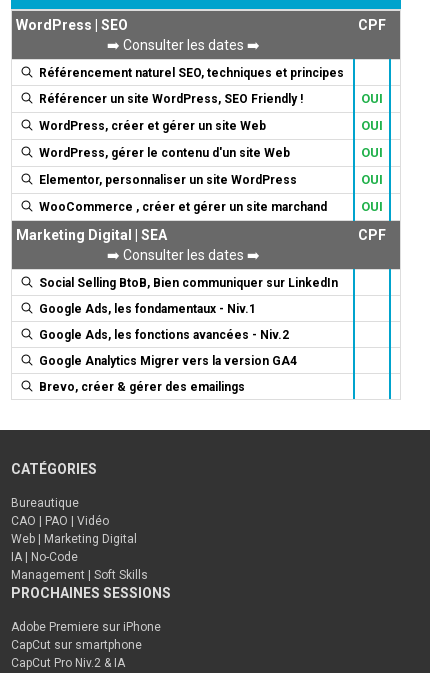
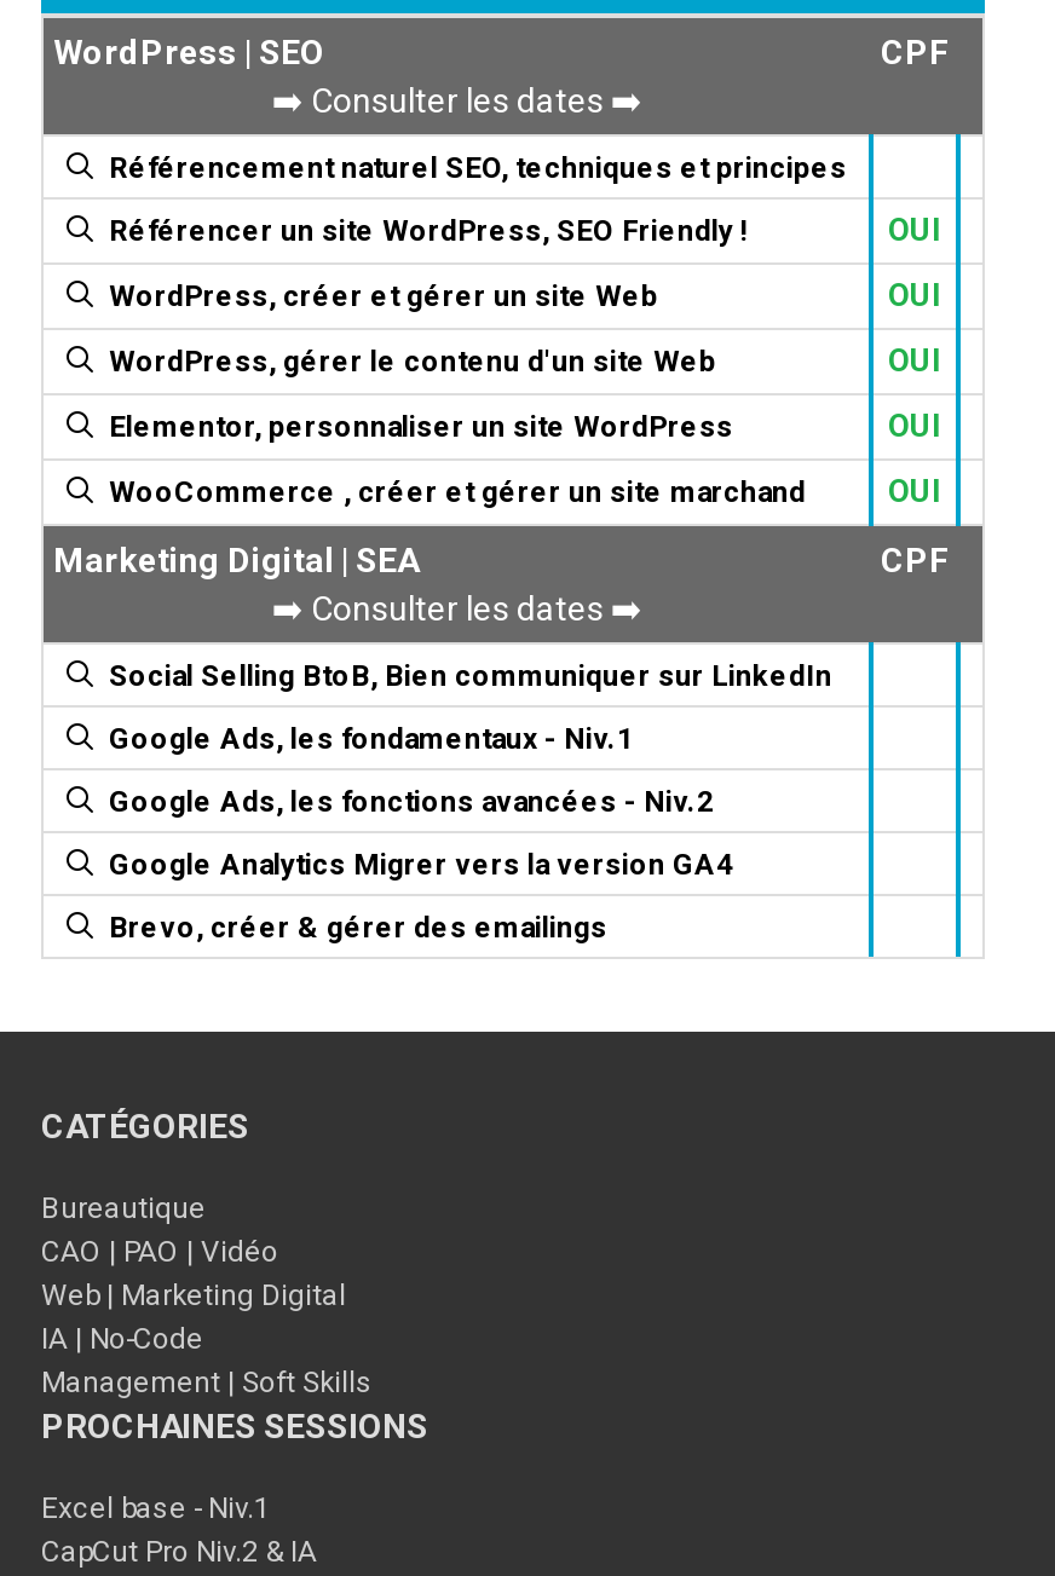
[11,620,161,652] Adobe Premiere sur iPhone | CapCut sur smartphone -> [41,1491,271,1525] Excel base - Niv.1

